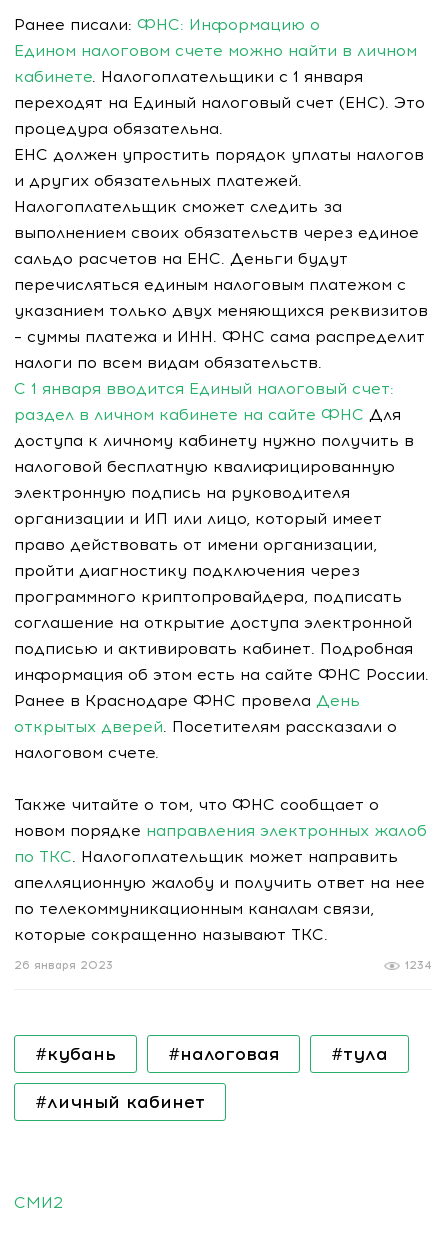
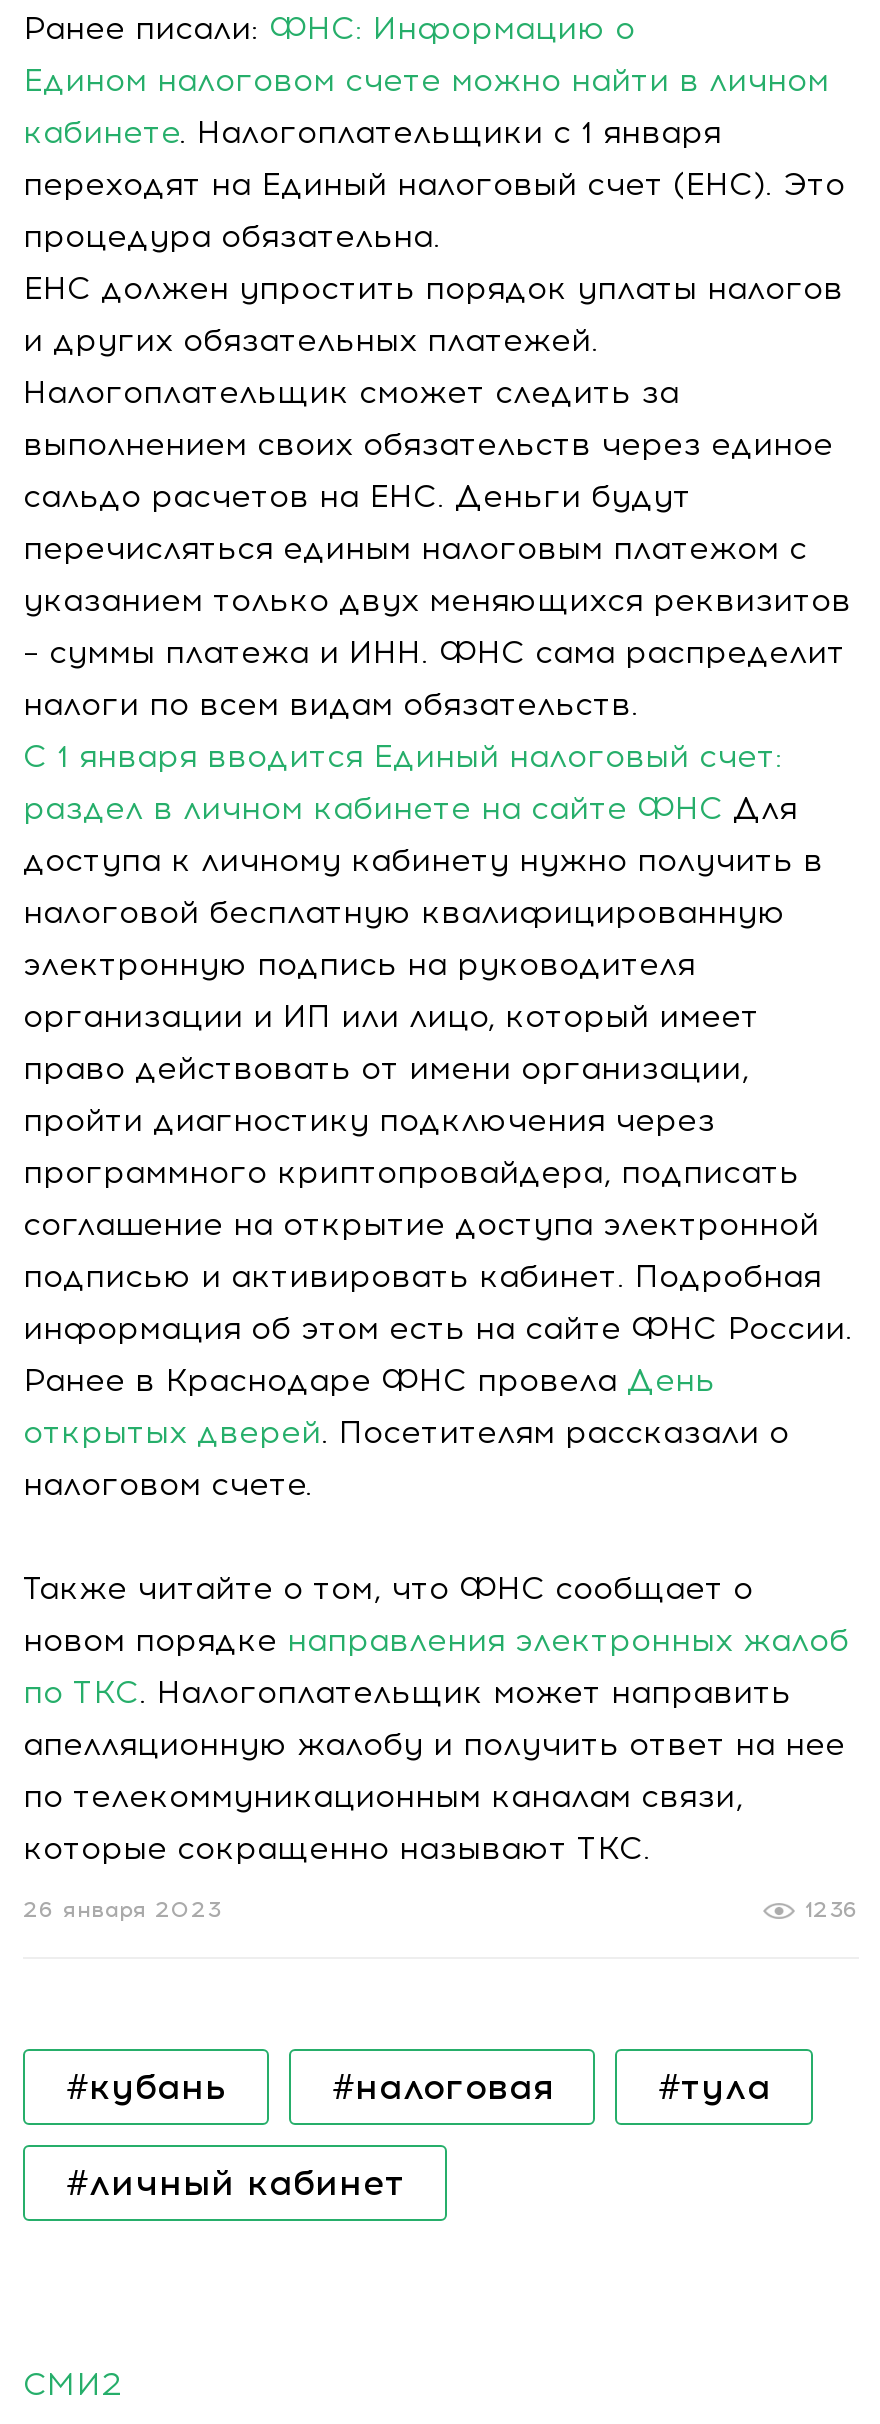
[405,959,432,972] 1234 -> [805,1897,859,1923] 1236

